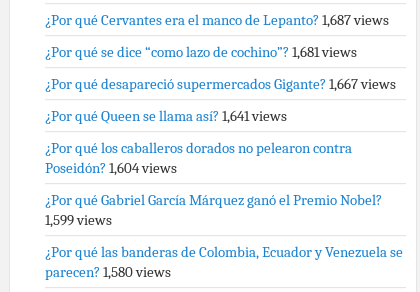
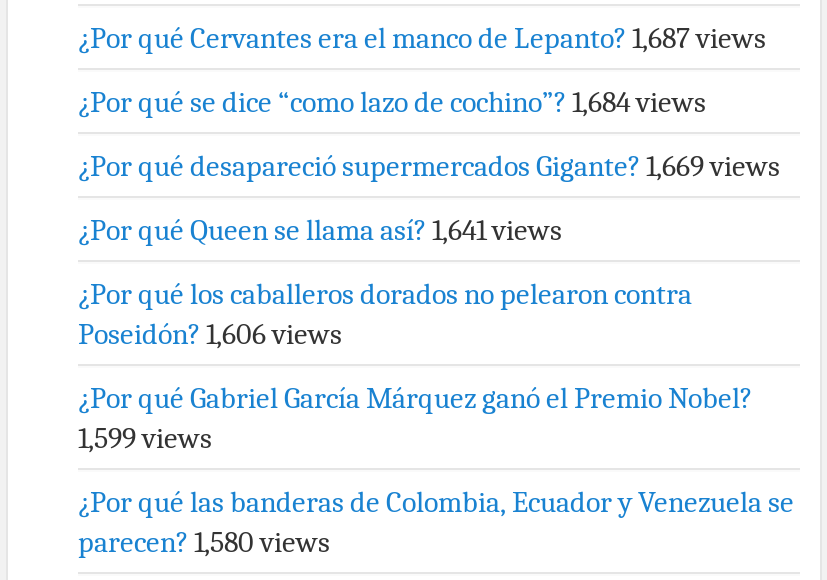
[45,43,357,61] ¿Por qué se dice “como lazo de cochino”? 1,681 views -> [78,84,706,120] ¿Por qué se dice “como lazo de cochino”? 1,684 views
[45,75,396,93] ¿Por qué desapareció supermercados Gigante? 1,667 views -> [78,148,780,184] ¿Por qué desapareció supermercados Gigante? 1,669 views
[45,159,177,177] Poseidón? 1,604 views -> [78,316,342,352] Poseidón? 1,606 views

